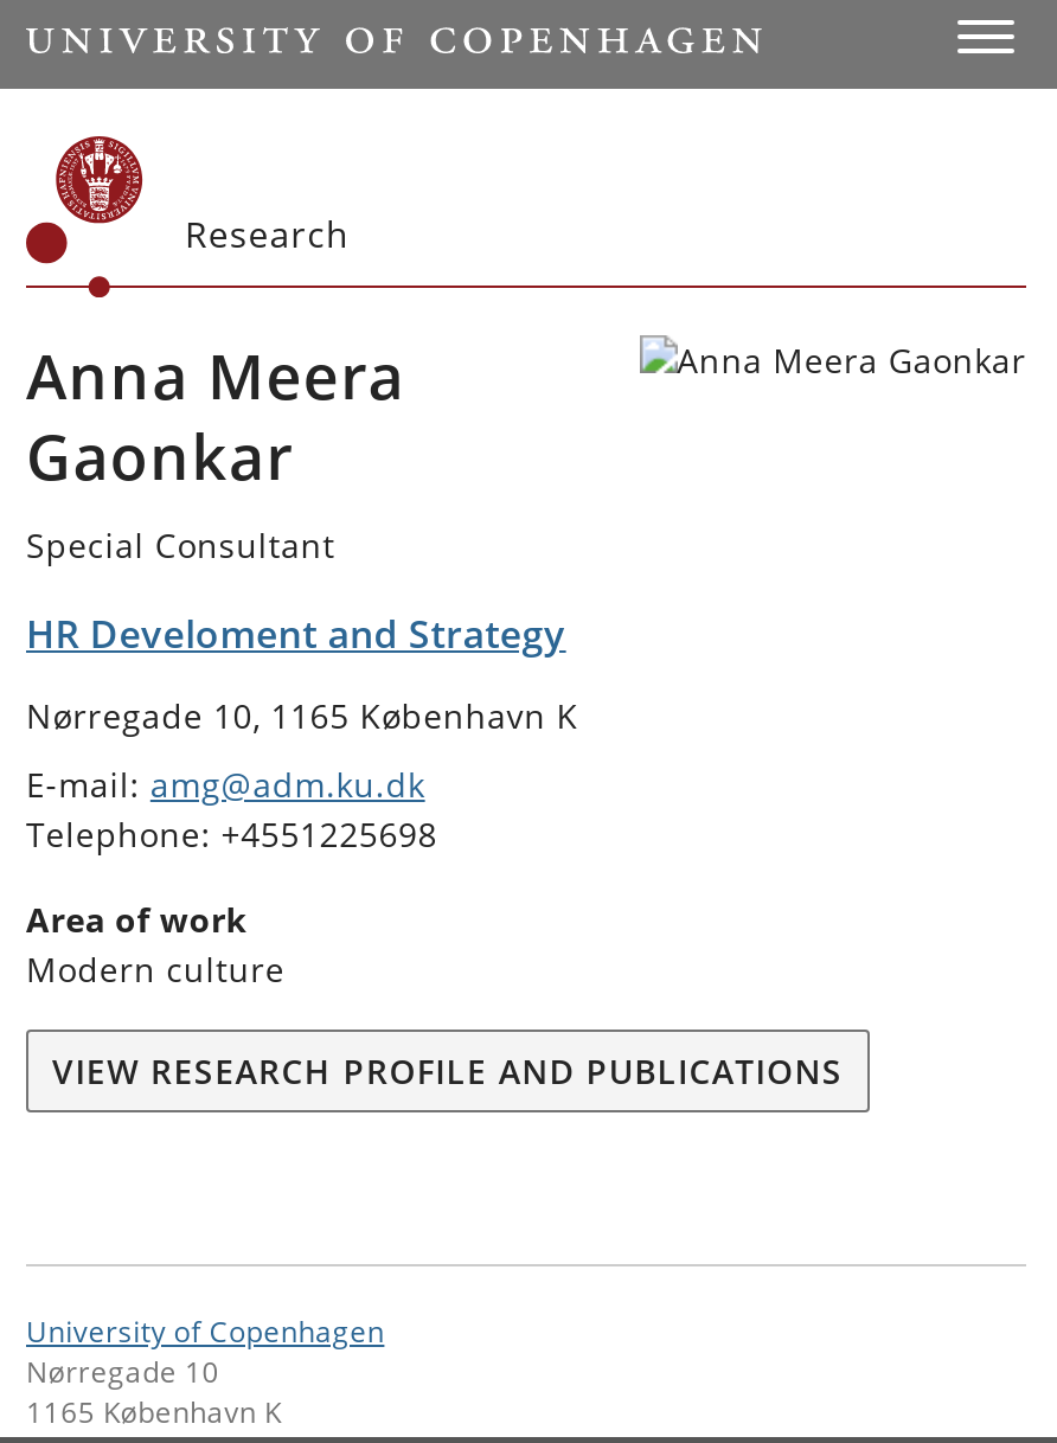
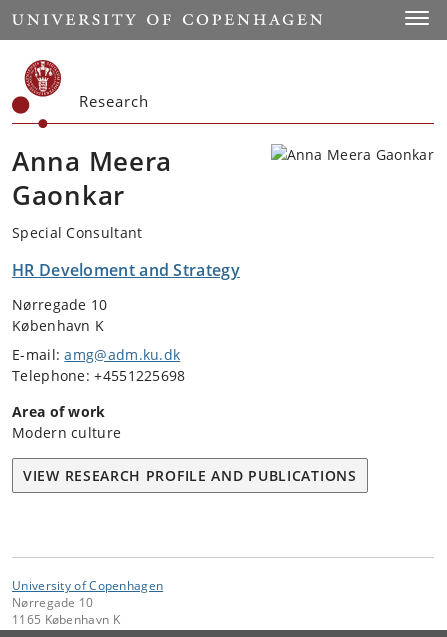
[26,693,578,738] Nørregade 10, 1165 København K -> [12,295,108,335] Nørregade 10 | København K

